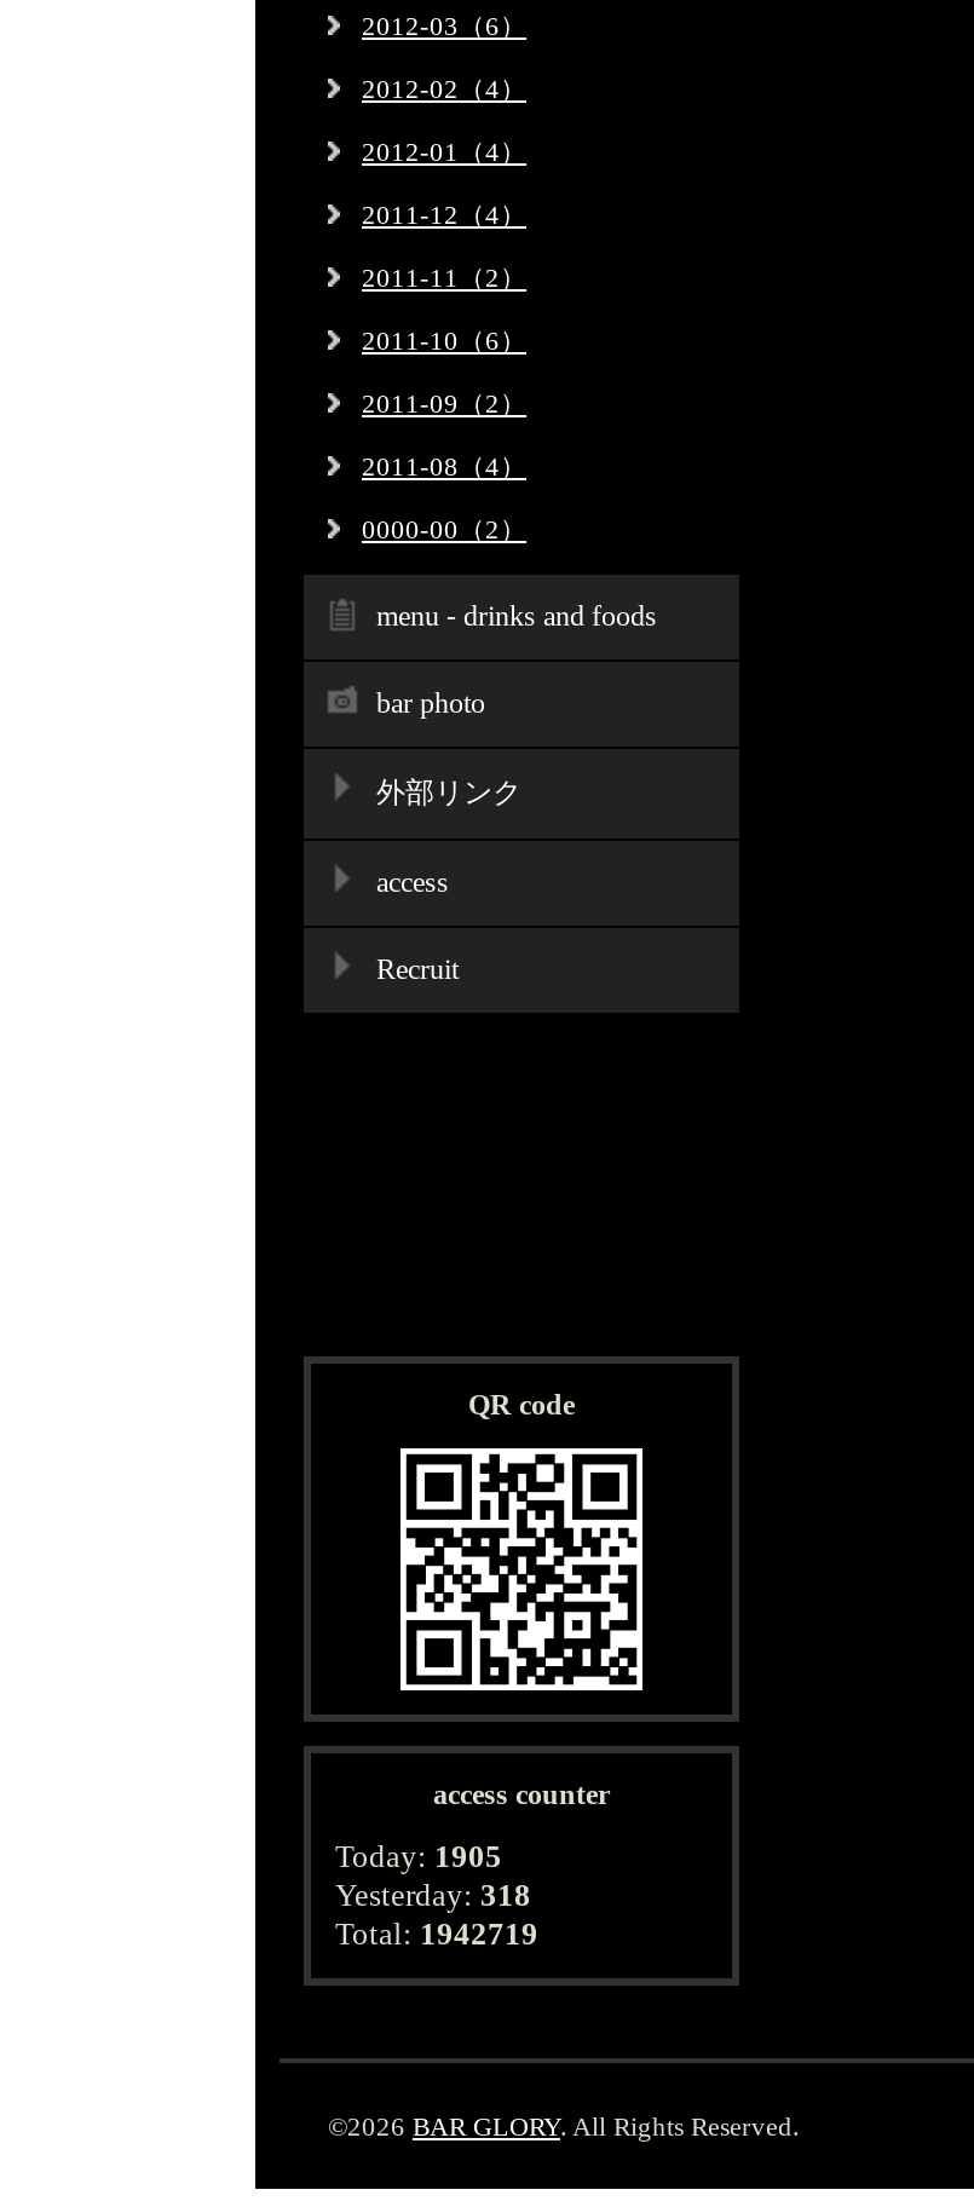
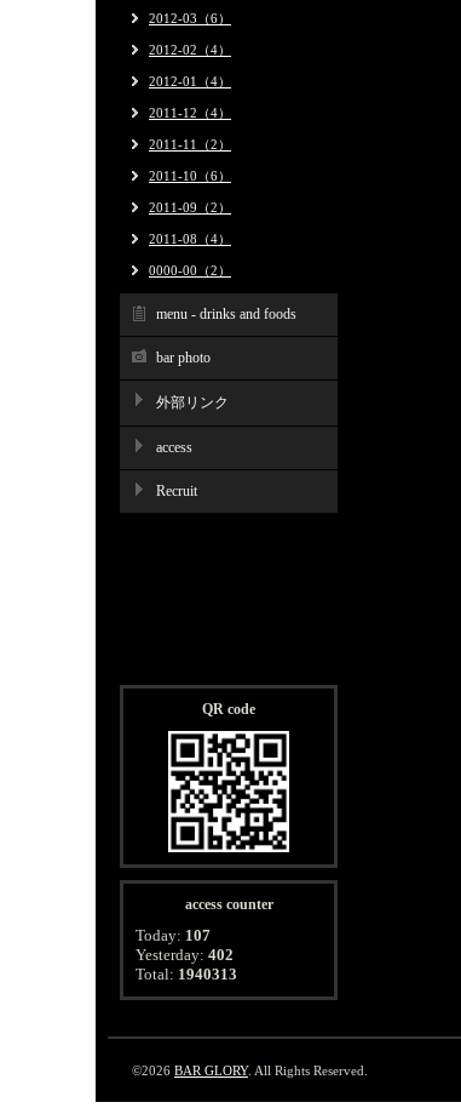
[335,1838,502,1874] Today: 1905 -> [136,926,211,944] Today: 107
[335,1877,531,1913] Yesterday: 318 -> [136,946,234,964] Yesterday: 402
[335,1915,538,1952] Total: 1942719 -> [136,965,237,983] Total: 1940313

